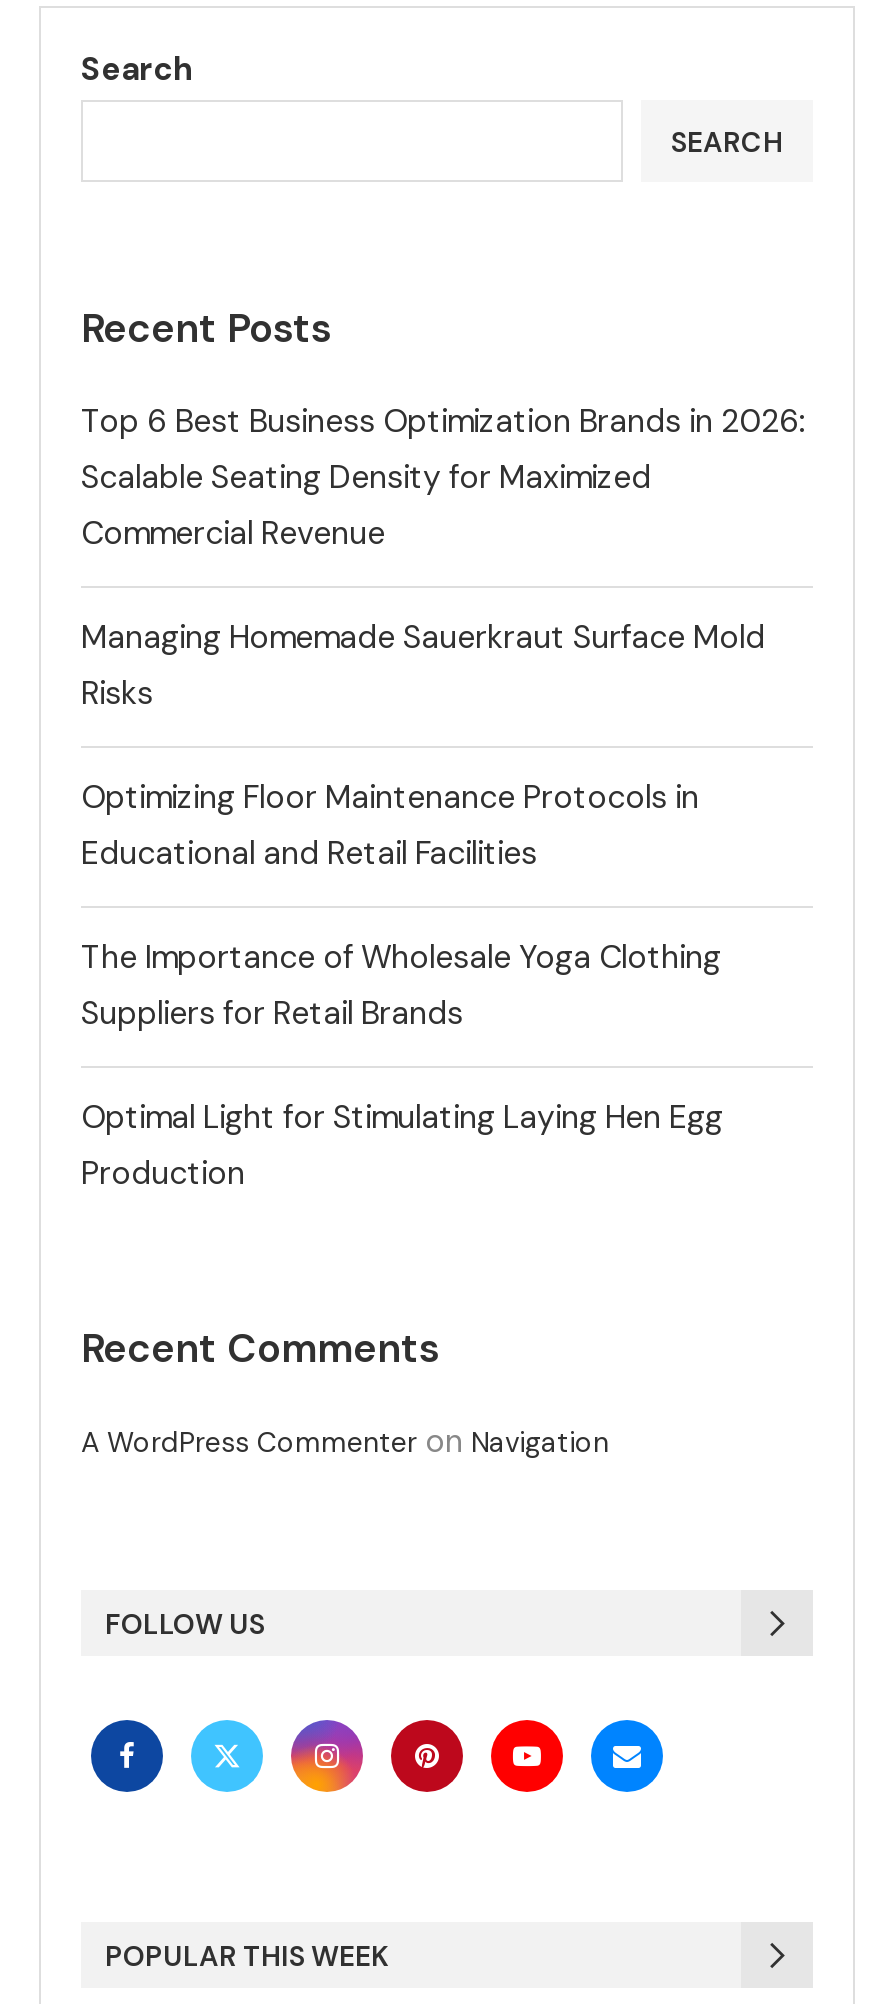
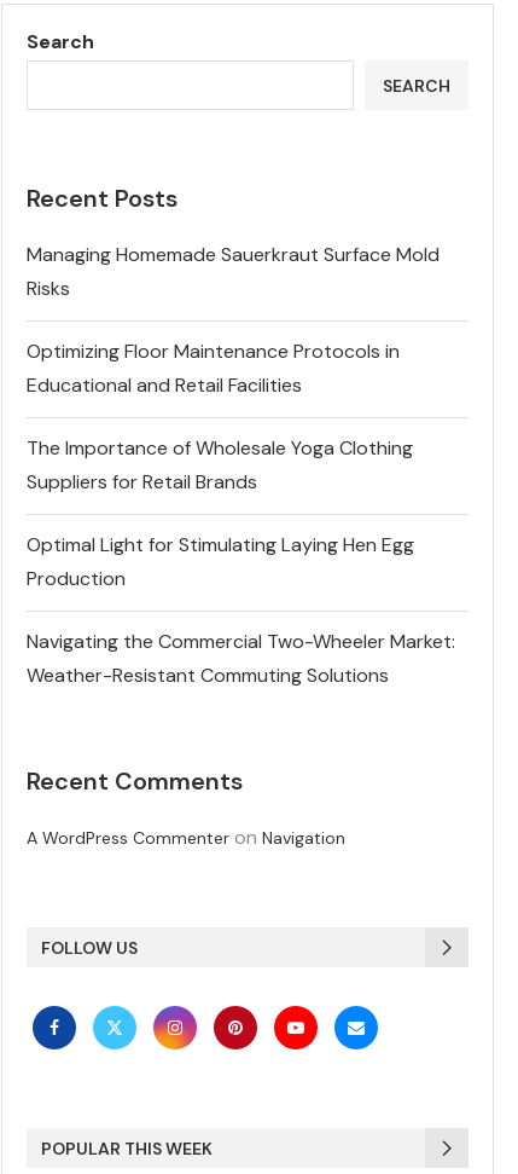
[81,400,805,554] Top 6 Best Business Optimization Brands in 2026: | Scalable Seating Density for Maximized | Commercial Revenue -> none
moved [81,616,765,1194] -> [27,242,440,591]: Managing Homemade Sauerkraut Surface Mold | Risks | Optimizing Floor Maintenance Protocols in | Educational and Retail Facilities | The Importance of Wholesale Yoga Clothing | Suppliers for Retail Brands | Optimal Light for Stimulating Laying Hen Egg | Production
none -> [27,629,455,688] Navigating the Commercial Two-Wheeler Market: | Weather-Resistant Commuting Solutions

